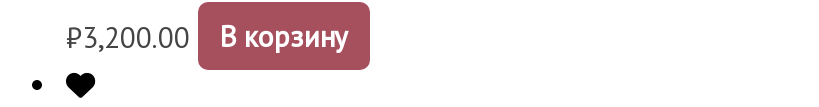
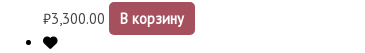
[66,17,348,55] ₽3,200.00 В корзину -> [43,9,184,28] ₽3,300.00 В корзину

